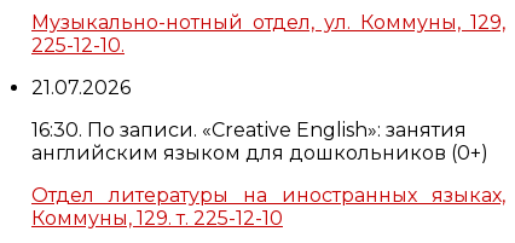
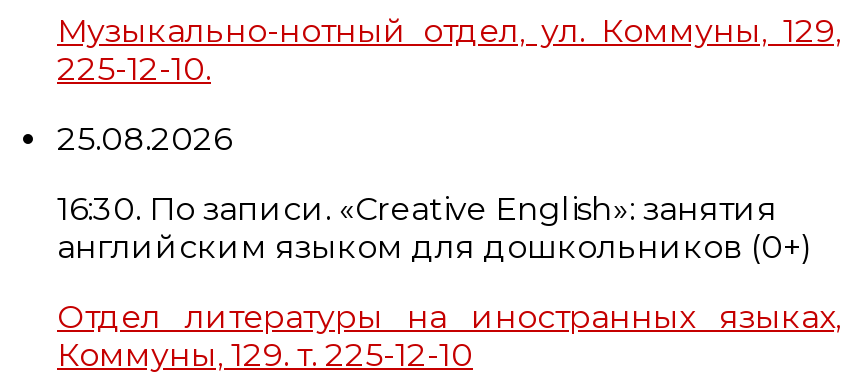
[31,76,131,99] 21.07.2026 -> [57,120,231,158] 25.08.2026

